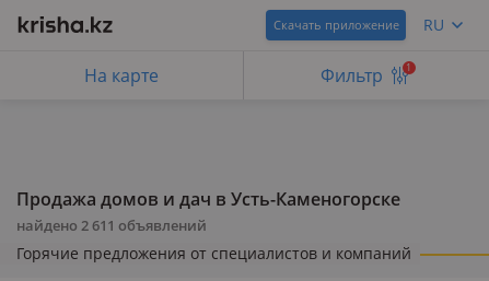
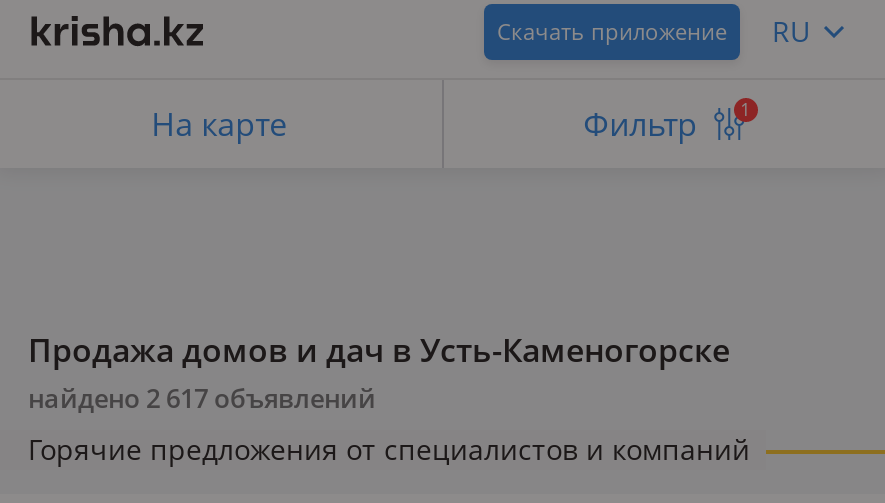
[16,215,207,235] найдено 2 611 объявлений -> [28,380,376,416] найдено 2 617 объявлений

